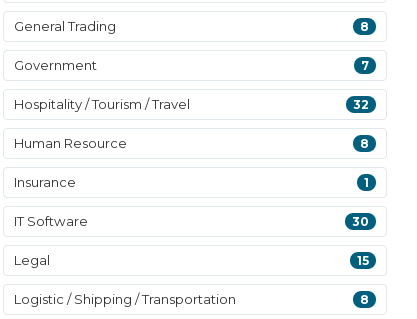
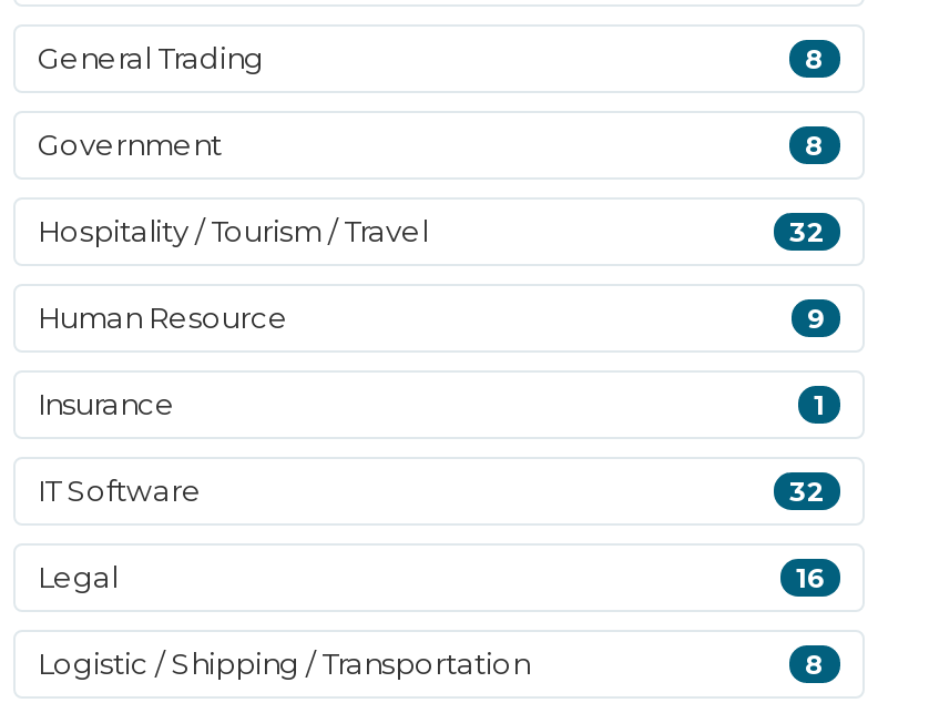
[361,58,369,73] 7 -> [805,128,825,161] 8
[360,136,369,151] 8 -> [807,301,825,334] 9
[352,214,369,229] 30 -> [789,474,825,507] 32
[357,253,369,268] 15 -> [796,560,825,593] 16

